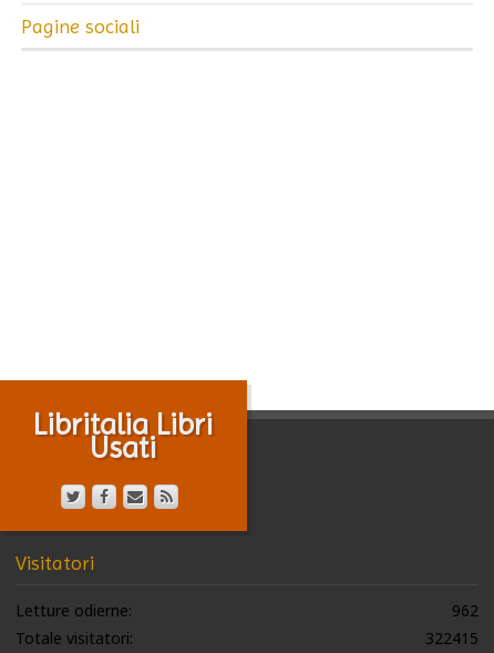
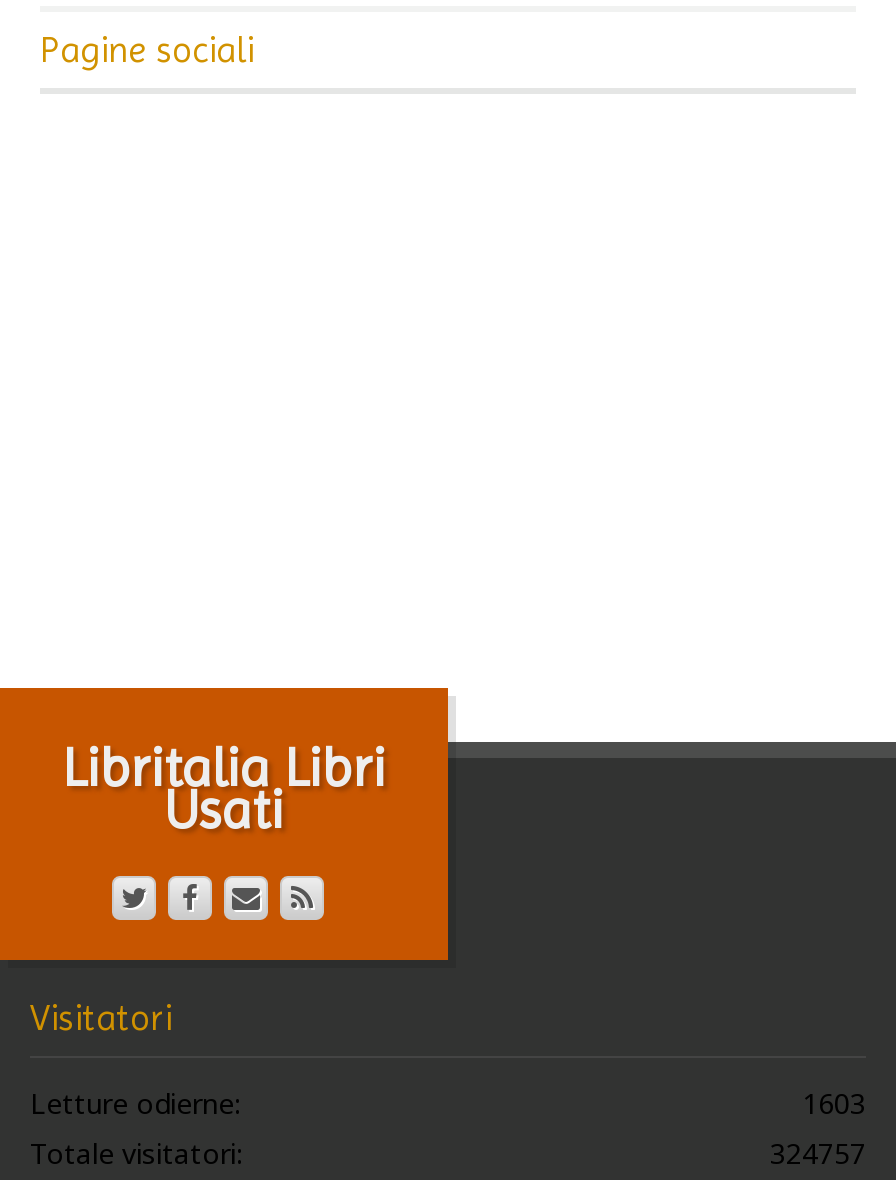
[452,599,478,620] 962 -> [802,1083,866,1121] 1603
[425,627,478,648] 322415 -> [770,1133,866,1171] 324757

